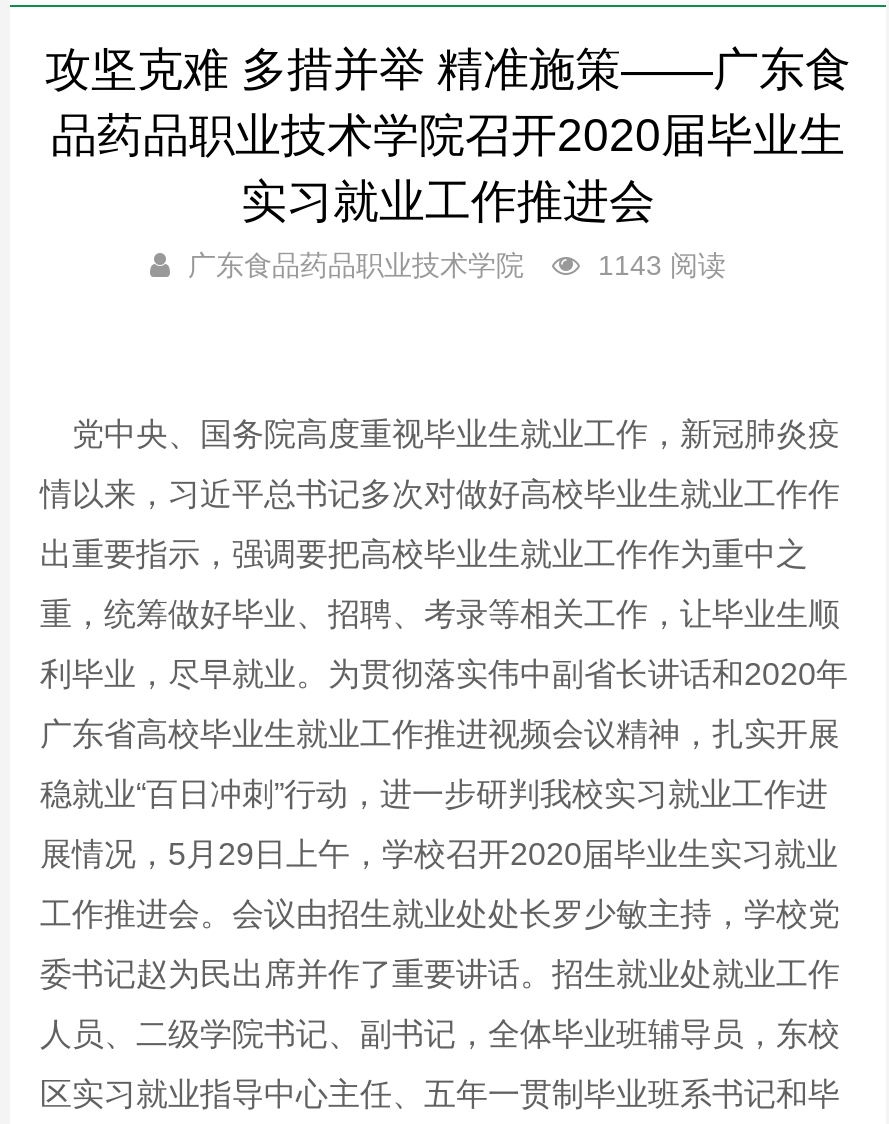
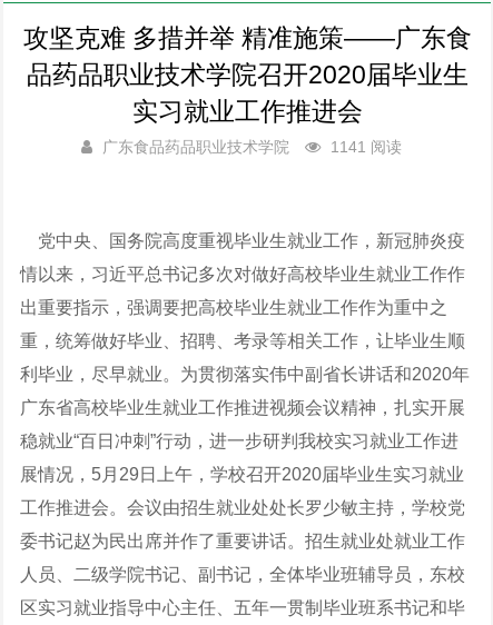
[180,249,726,281] 广东食品药品职业技术学院 1143 阅读 -> [98,138,402,156] 广东食品药品职业技术学院 1141 阅读

